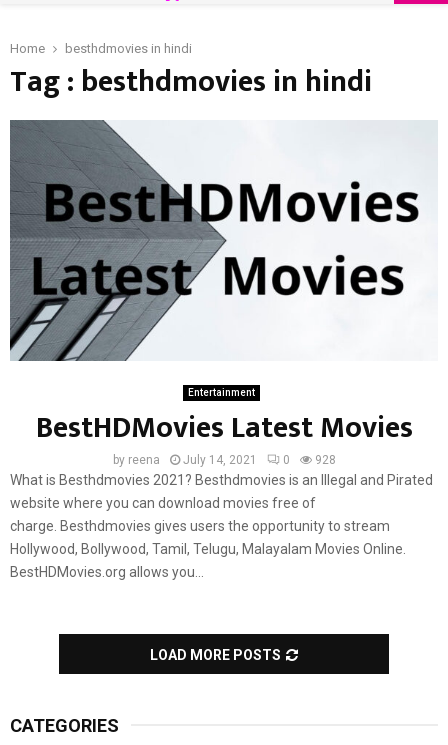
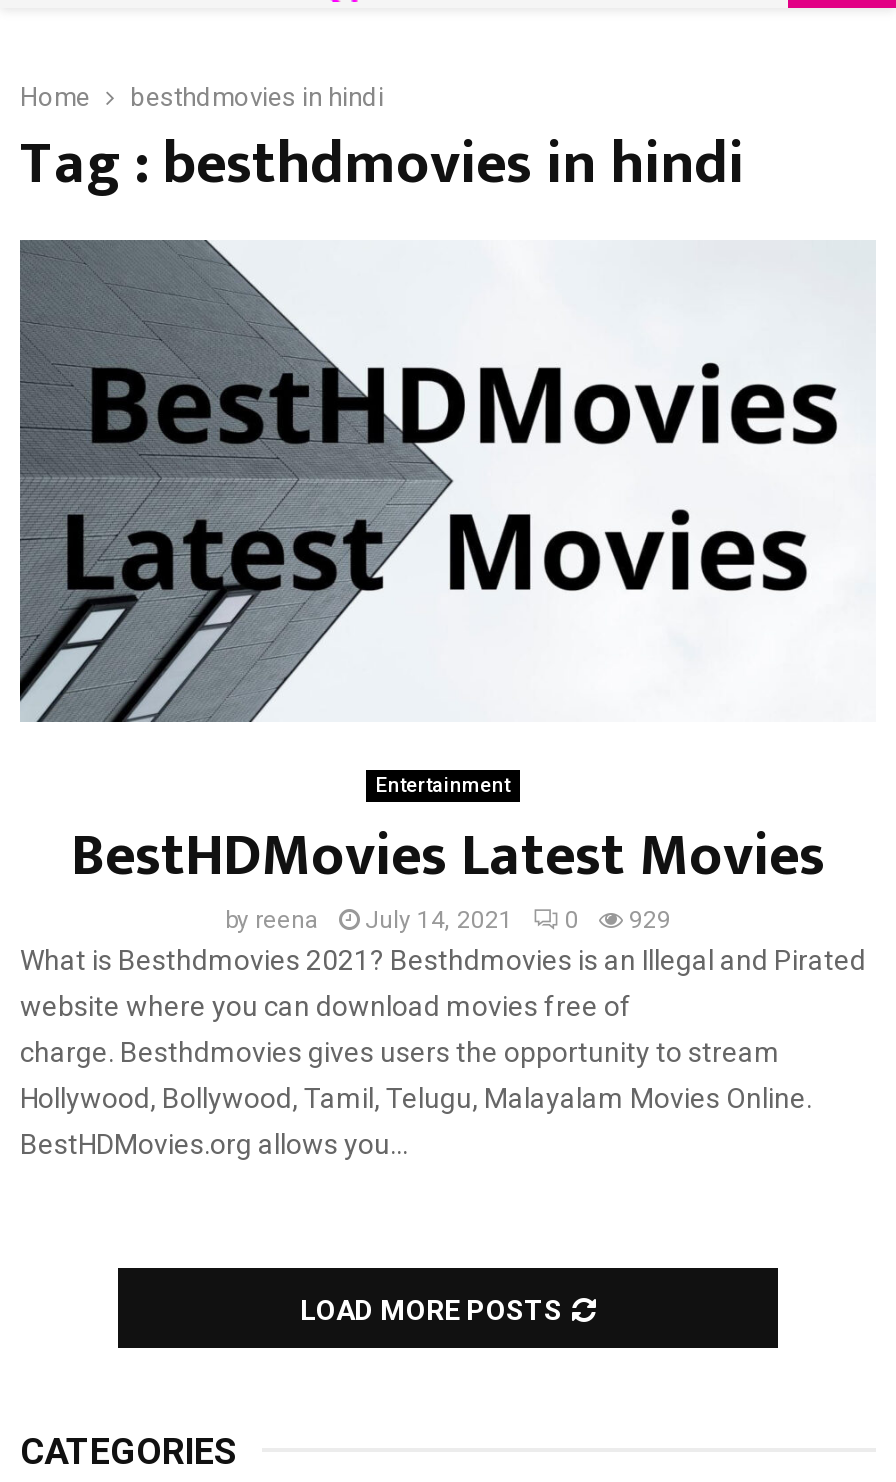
[112,453,335,467] by reena July 14, 2021 0 928 -> [225,906,671,934] by reena July 14, 2021 0 929

